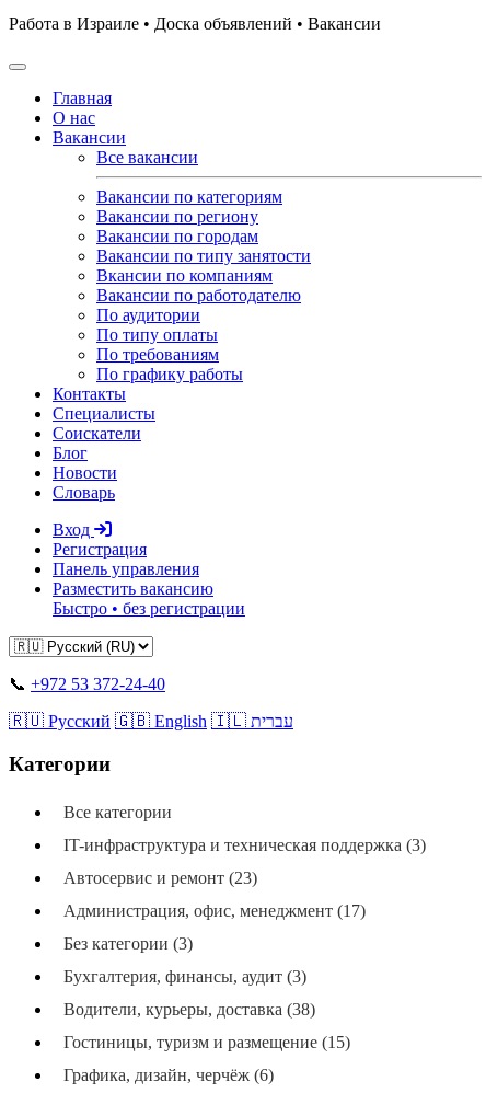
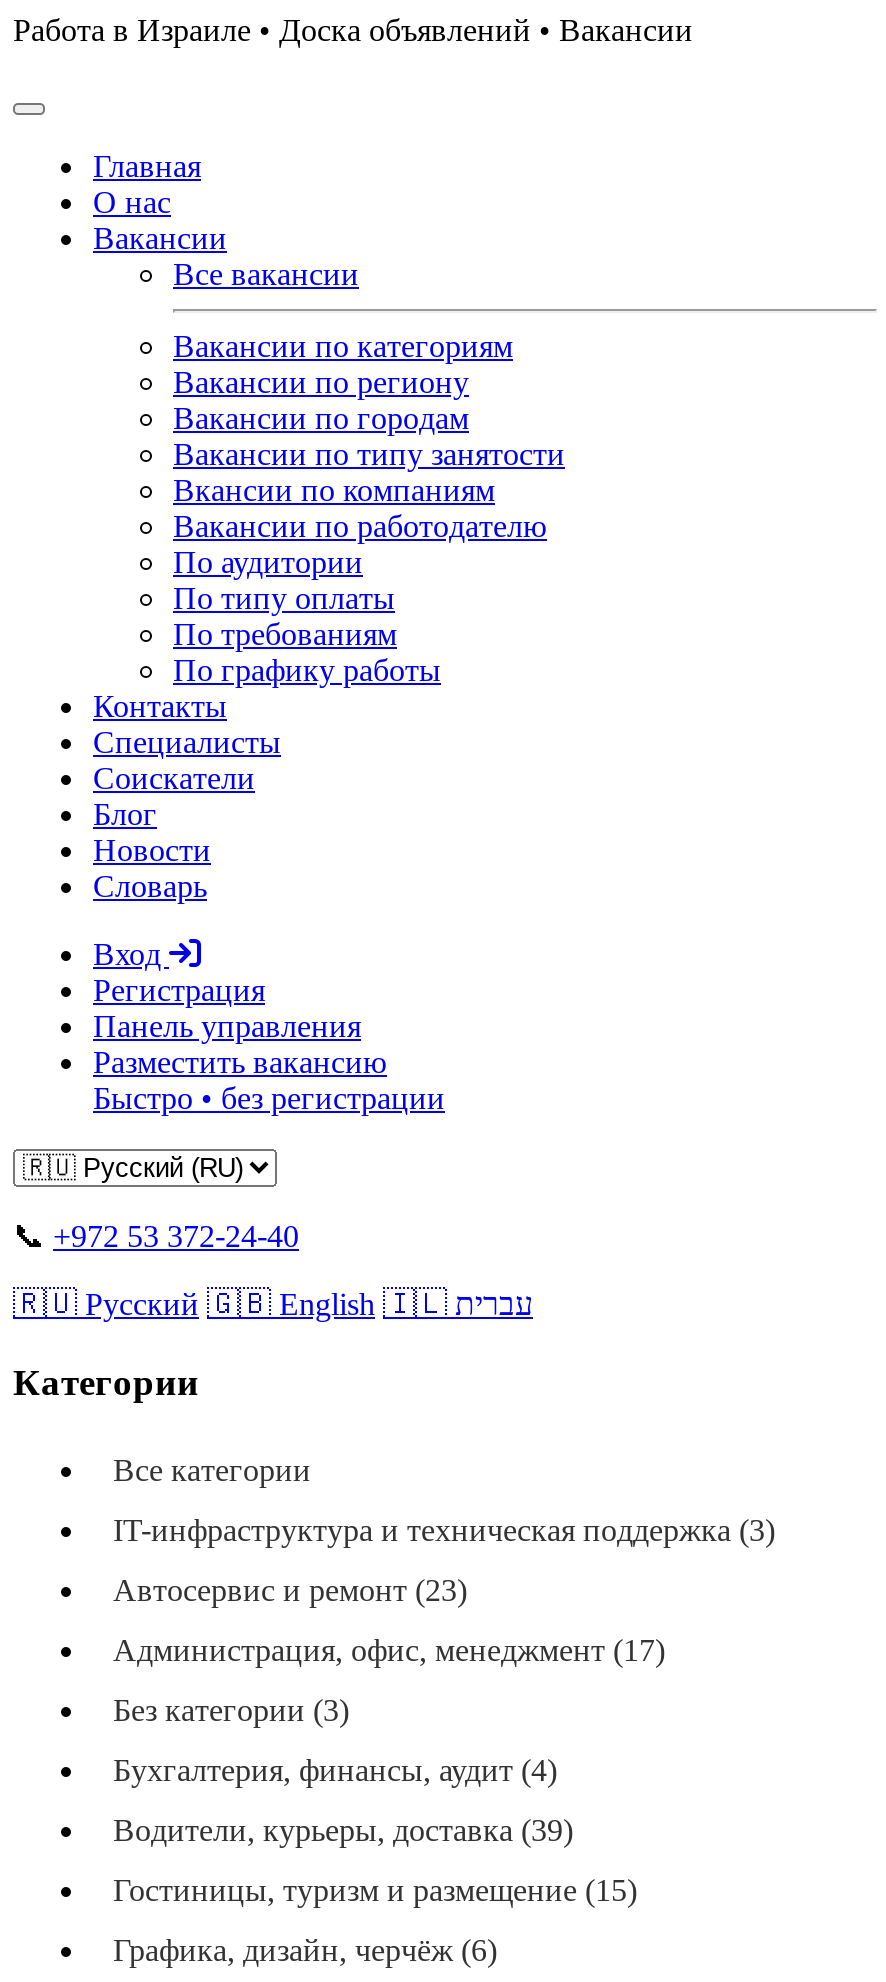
[63,967,306,986] Бухгалтерия, финансы, аудит (3) -> [113,1754,557,1788] Бухгалтерия, финансы, аудит (4)
[63,1000,315,1019] Водители, курьеры, доставка (38) -> [113,1814,573,1848] Водители, курьеры, доставка (39)

